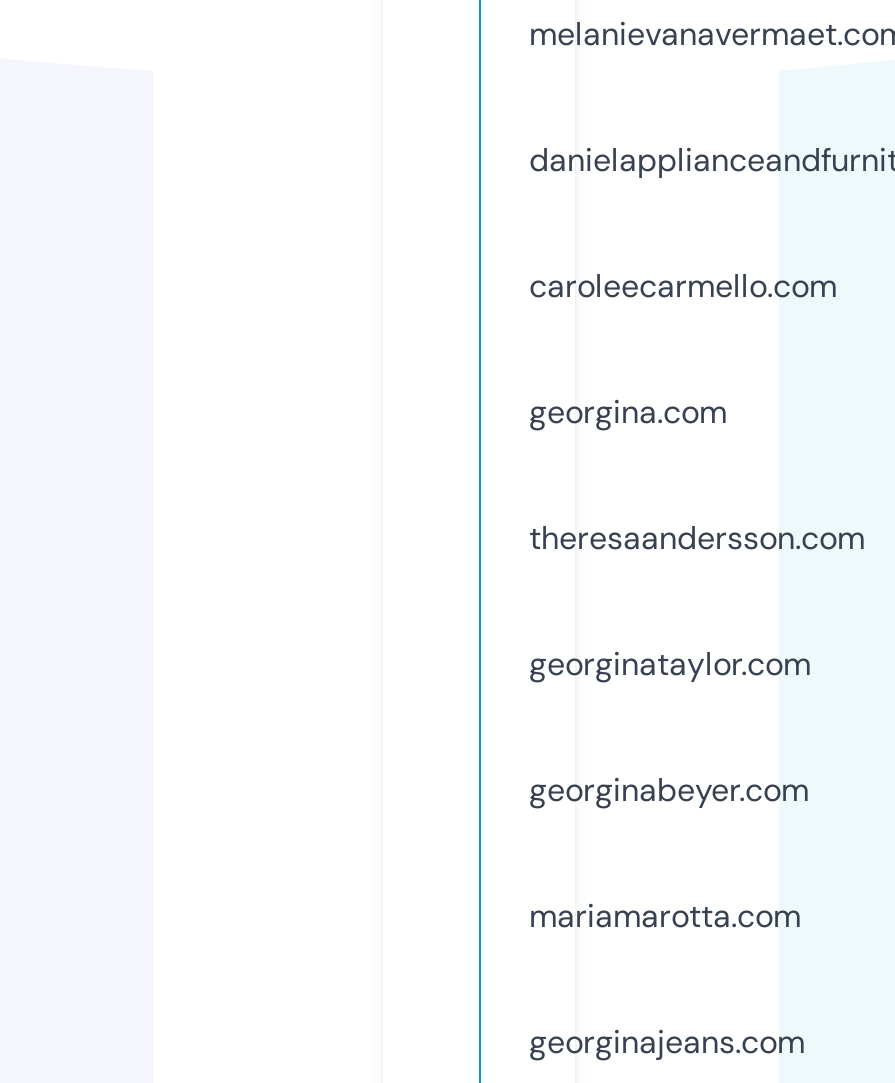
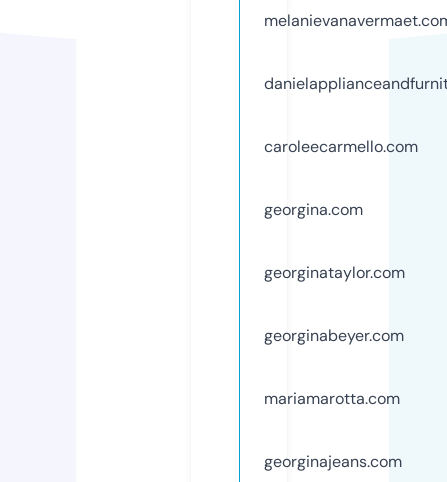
[529,517,865,559] theresaandersson.com -> none

